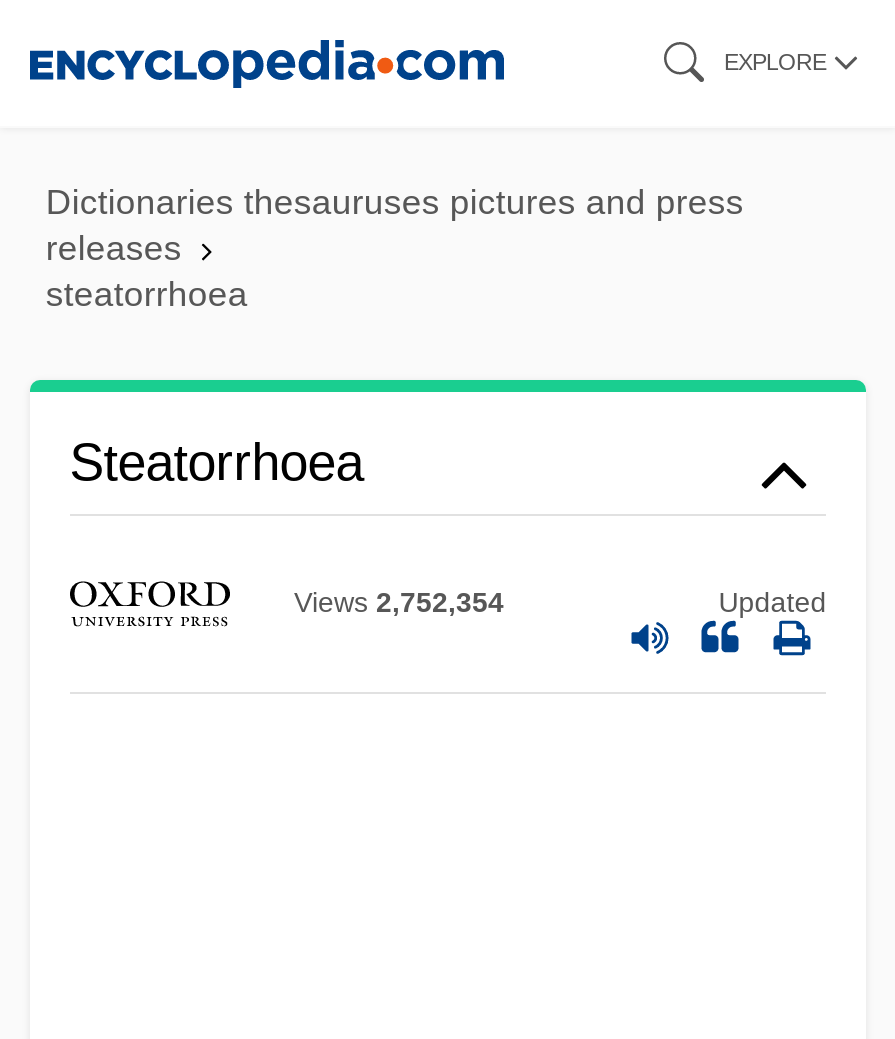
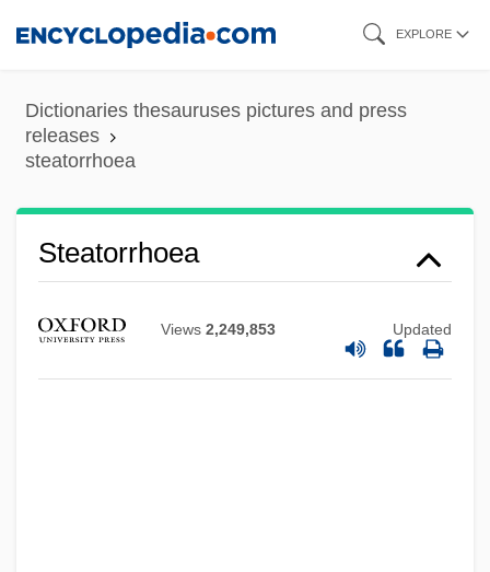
[294,587,504,619] Views 2,752,354 -> [161,321,276,338] Views 2,249,853

